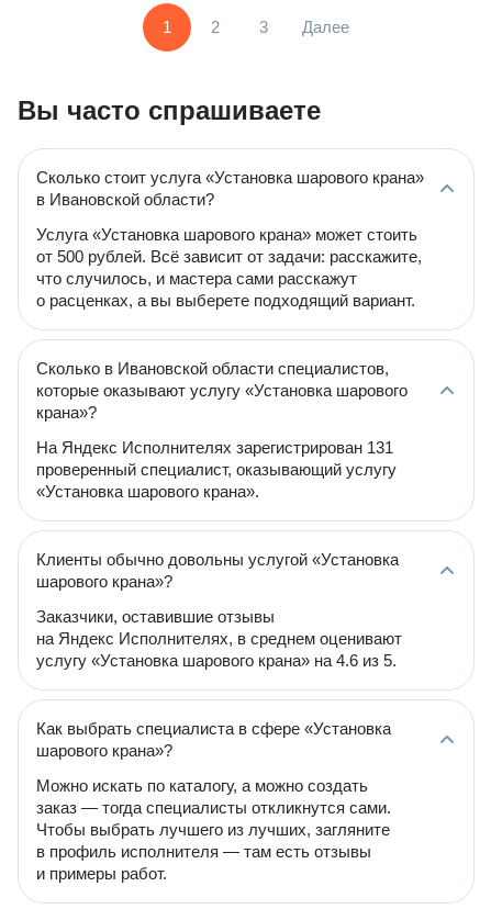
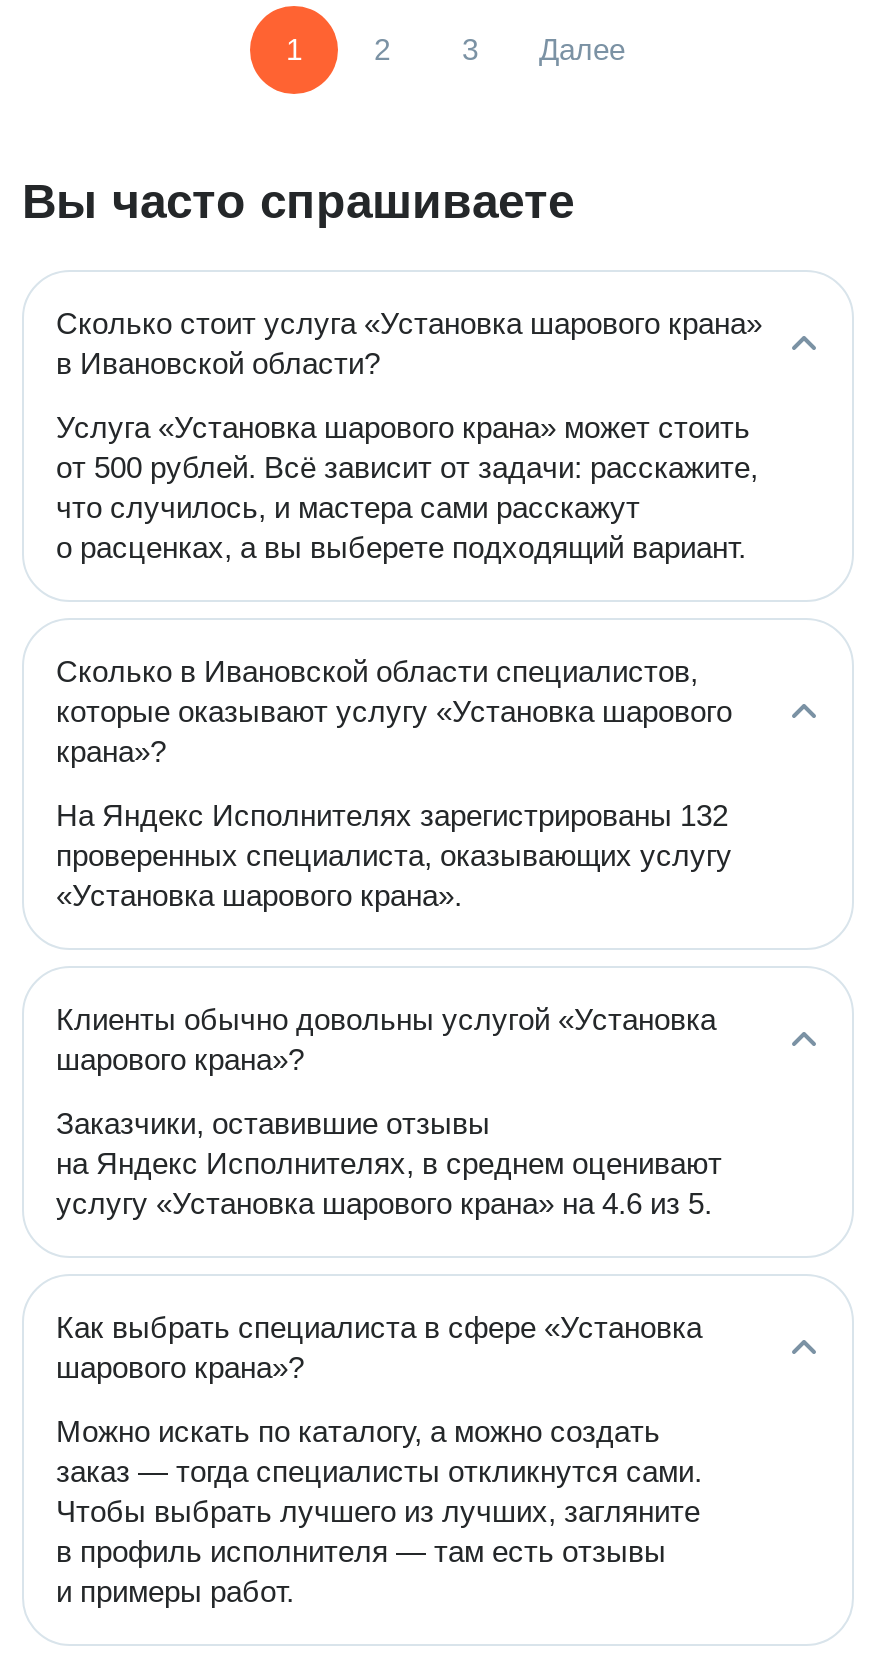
[36,438,393,457] На Яндекс Исполнителях зарегистрирован 131 -> [56,798,728,832] На Яндекс Исполнителях зарегистрированы 132
[36,460,397,479] проверенный специалист, оказывающий услугу -> [56,838,732,872] проверенных специалиста, оказывающих услугу

